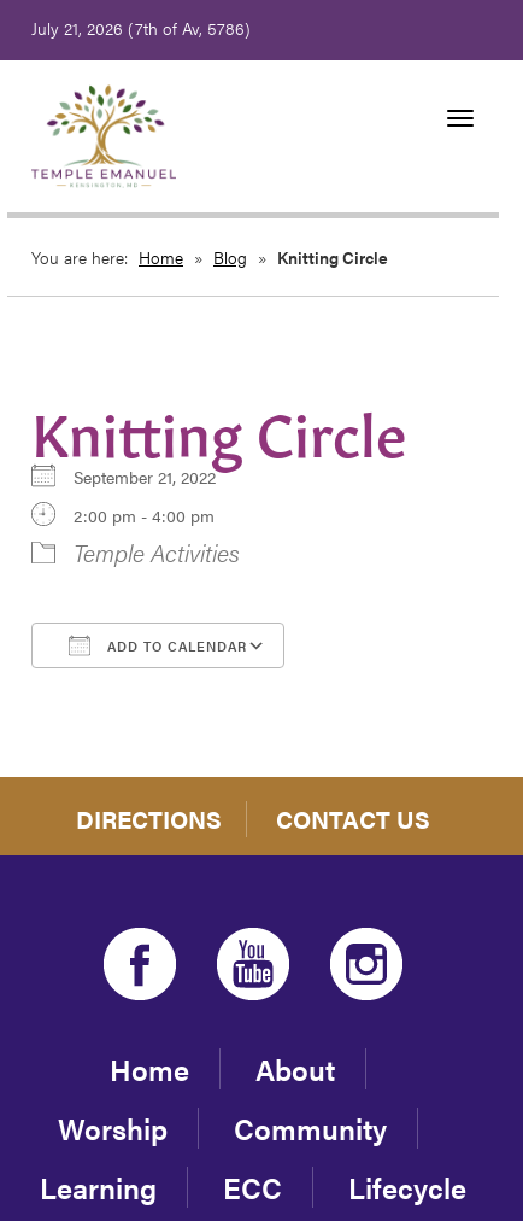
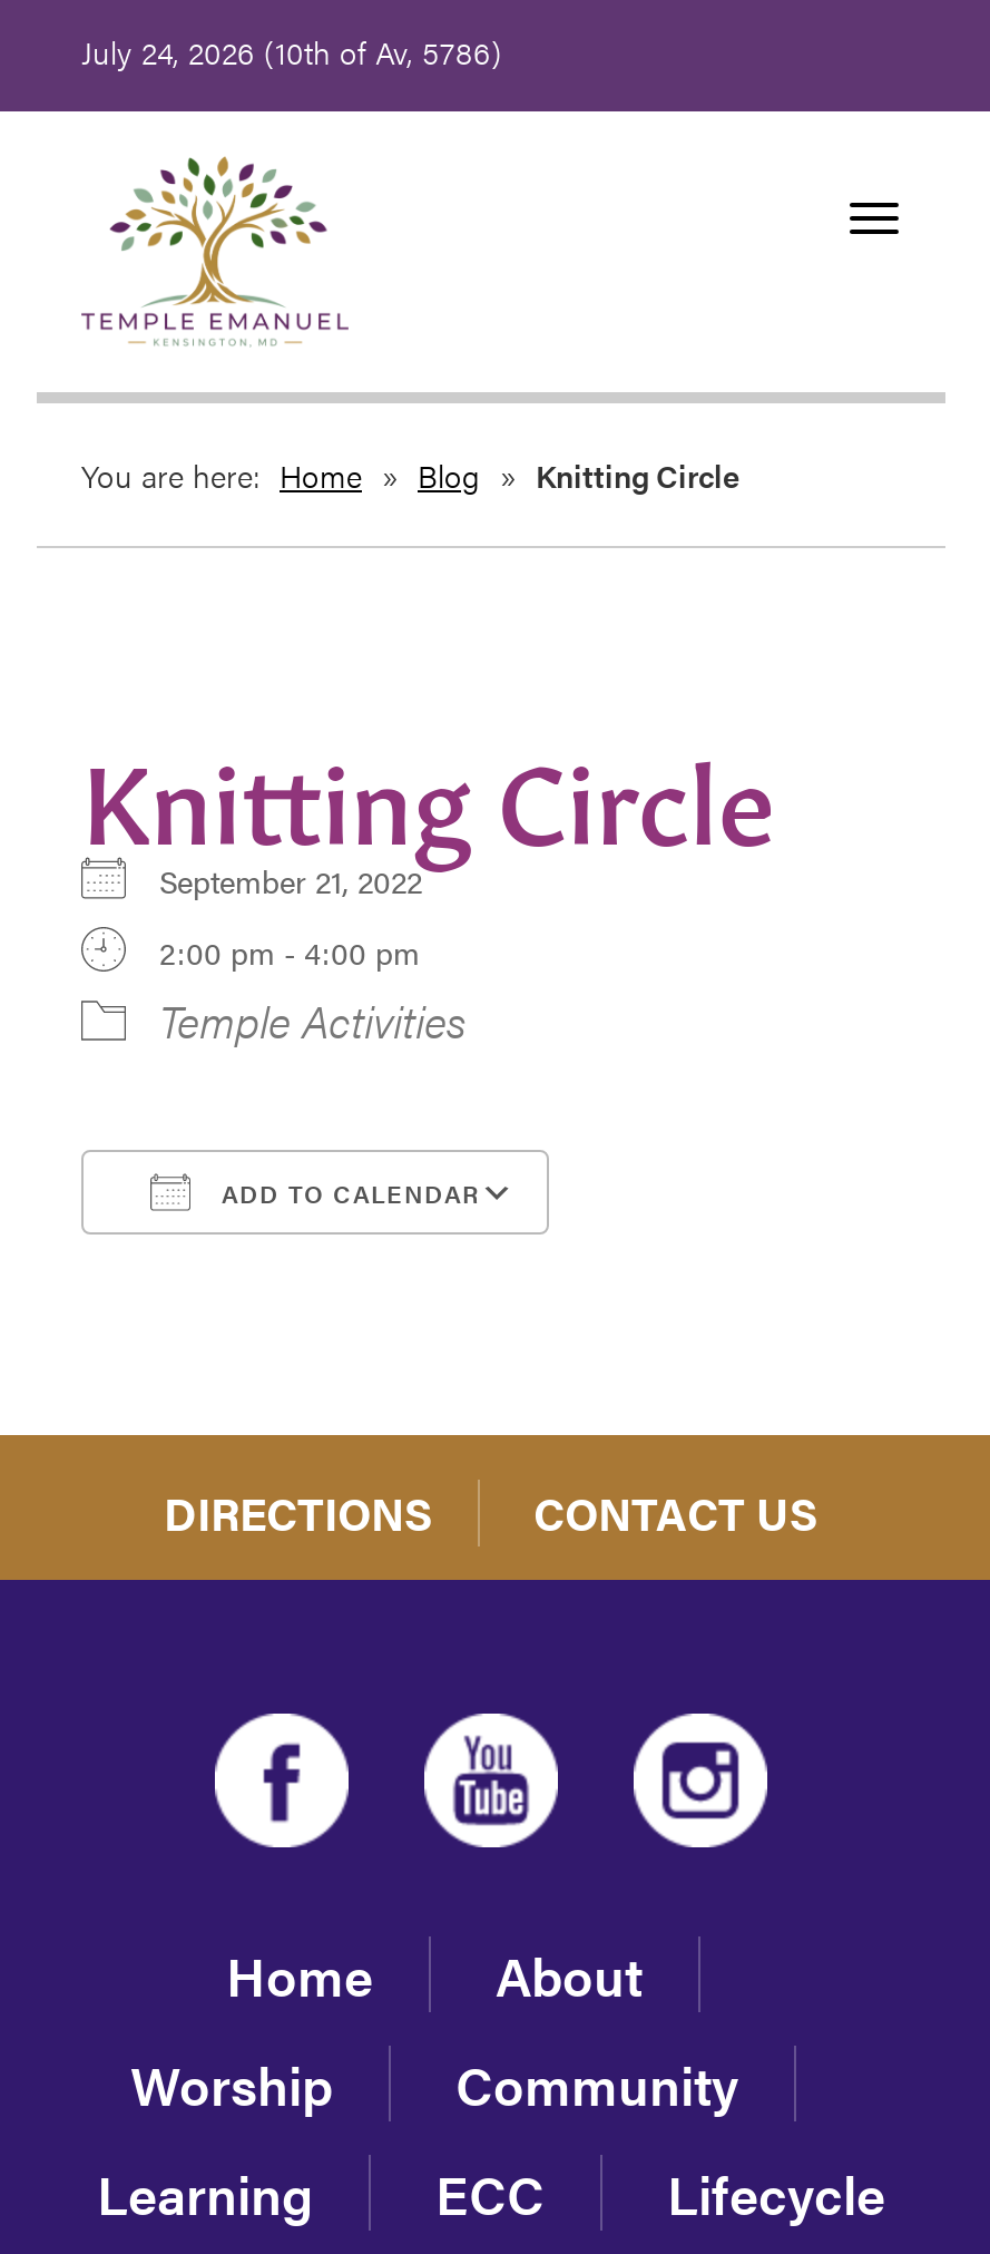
[31,16,251,40] July 21, 2026 (7th of Av, 5786) -> [81,29,502,74] July 24, 2026 (10th of Av, 5786)

